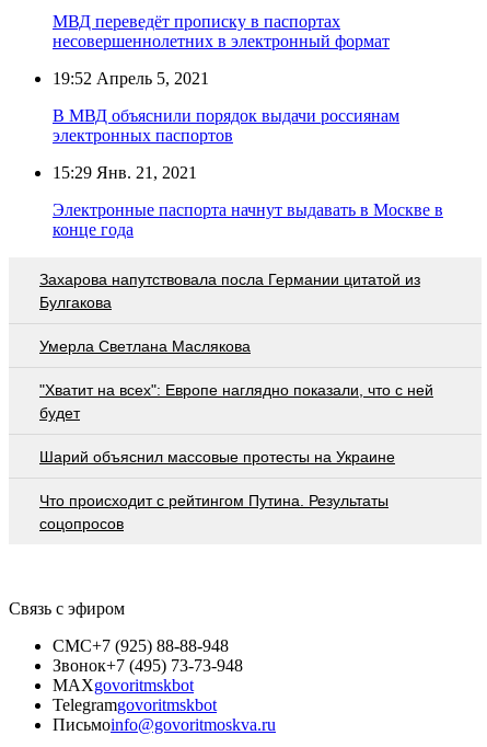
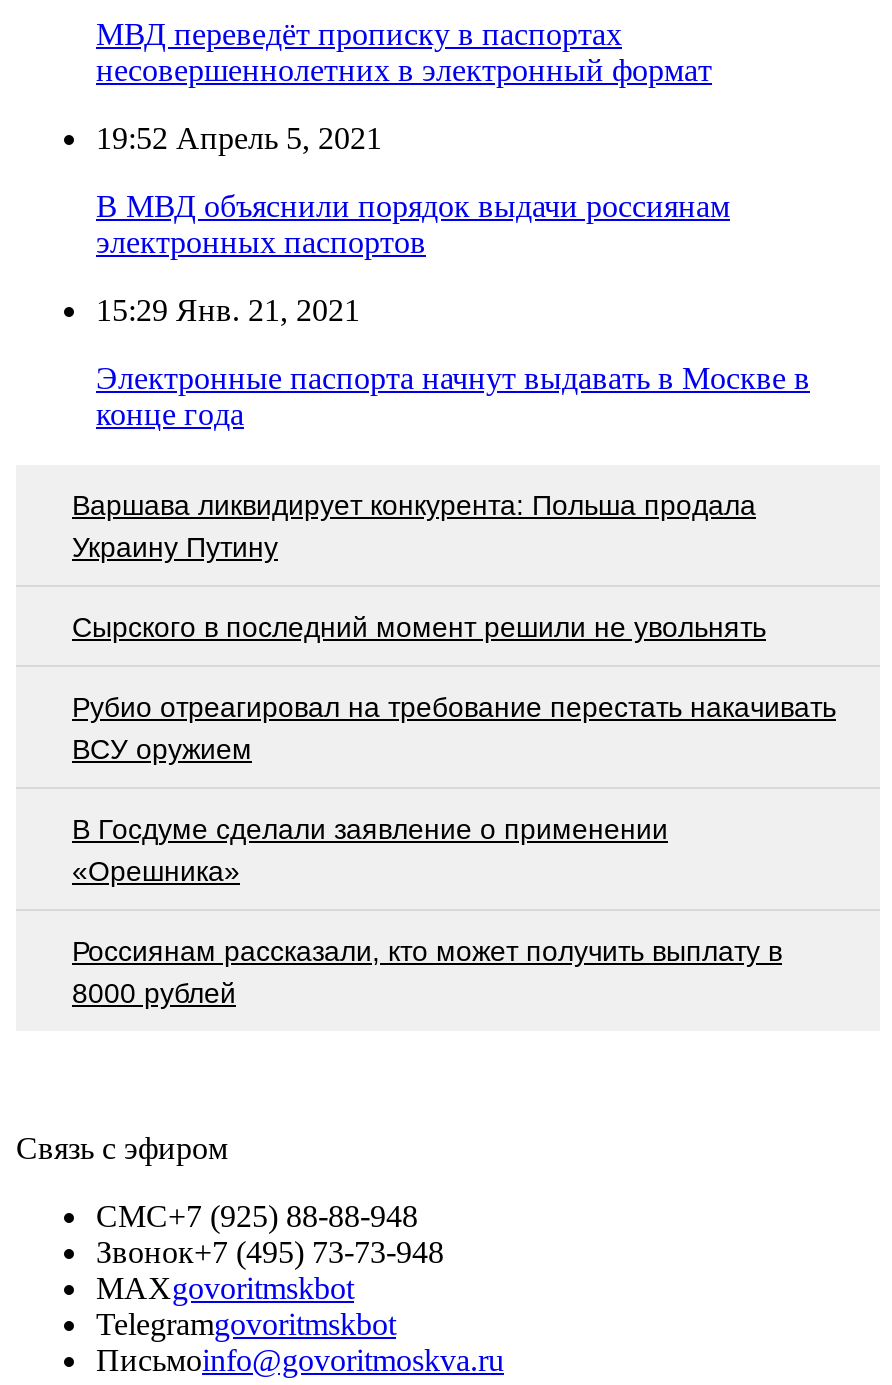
[39,270,420,311] Захарова напутствовала посла Германии цитатой из | Булгакова -> [72,488,756,562] Варшава ликвидирует конкурента: Польша продала | Украину Путину
[39,337,251,354] Умерла Светлана Маслякова -> [72,610,766,642] Сырского в последний момент решили не увольнять
[39,381,433,421] "Хватит на всех": Европе наглядно показали, что с ней | будет -> [72,690,836,764] Рубио отреагировал на требование перестать накачивать | ВСУ оружием
[39,448,395,465] Шарий объяснил массовые протесты на Украине -> [72,812,668,886] В Госдуме сделали заявление о применении | «Орешника»
[39,491,389,532] Что происходит с рейтингом Путина. Результаты | соцопросов -> [72,934,782,1008] Россиянам рассказали, кто может получить выплату в | 8000 рублей

